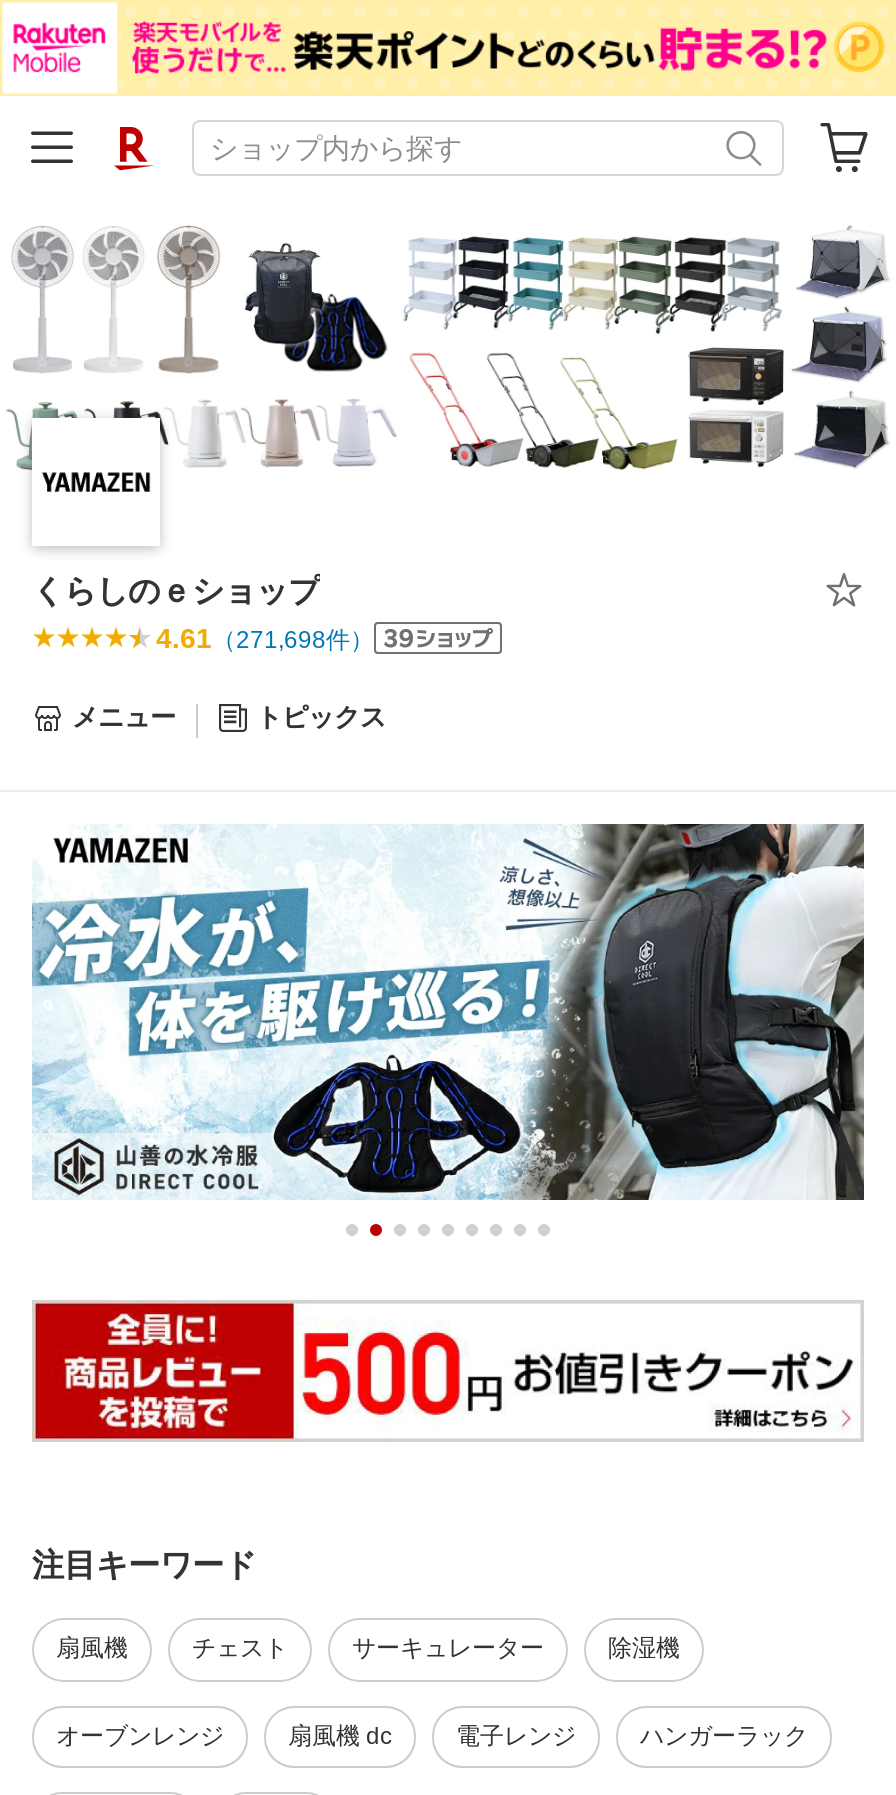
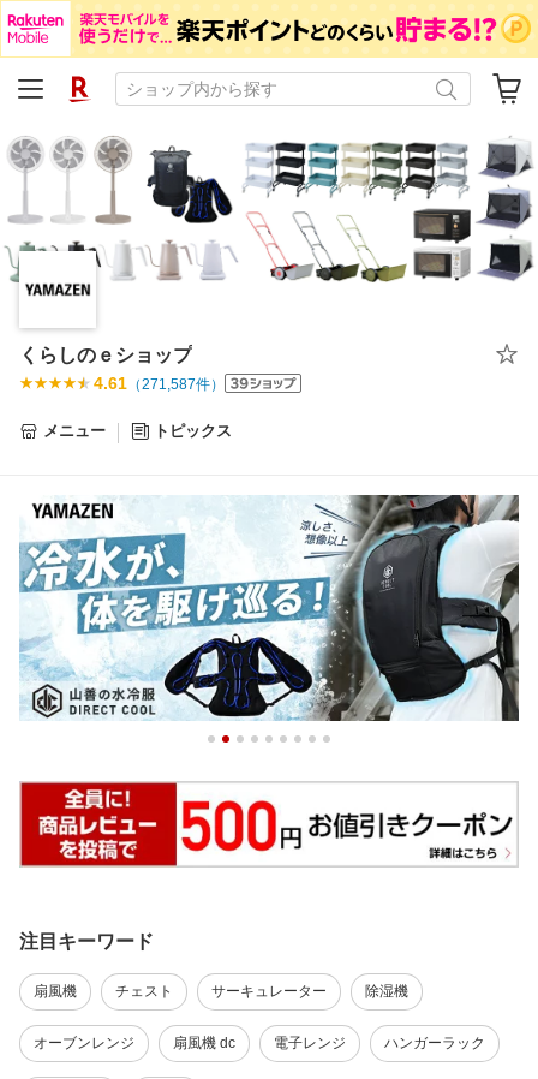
[156,622,374,654] 4.61（271,698件） -> [94,374,225,393] 4.61（271,587件）

